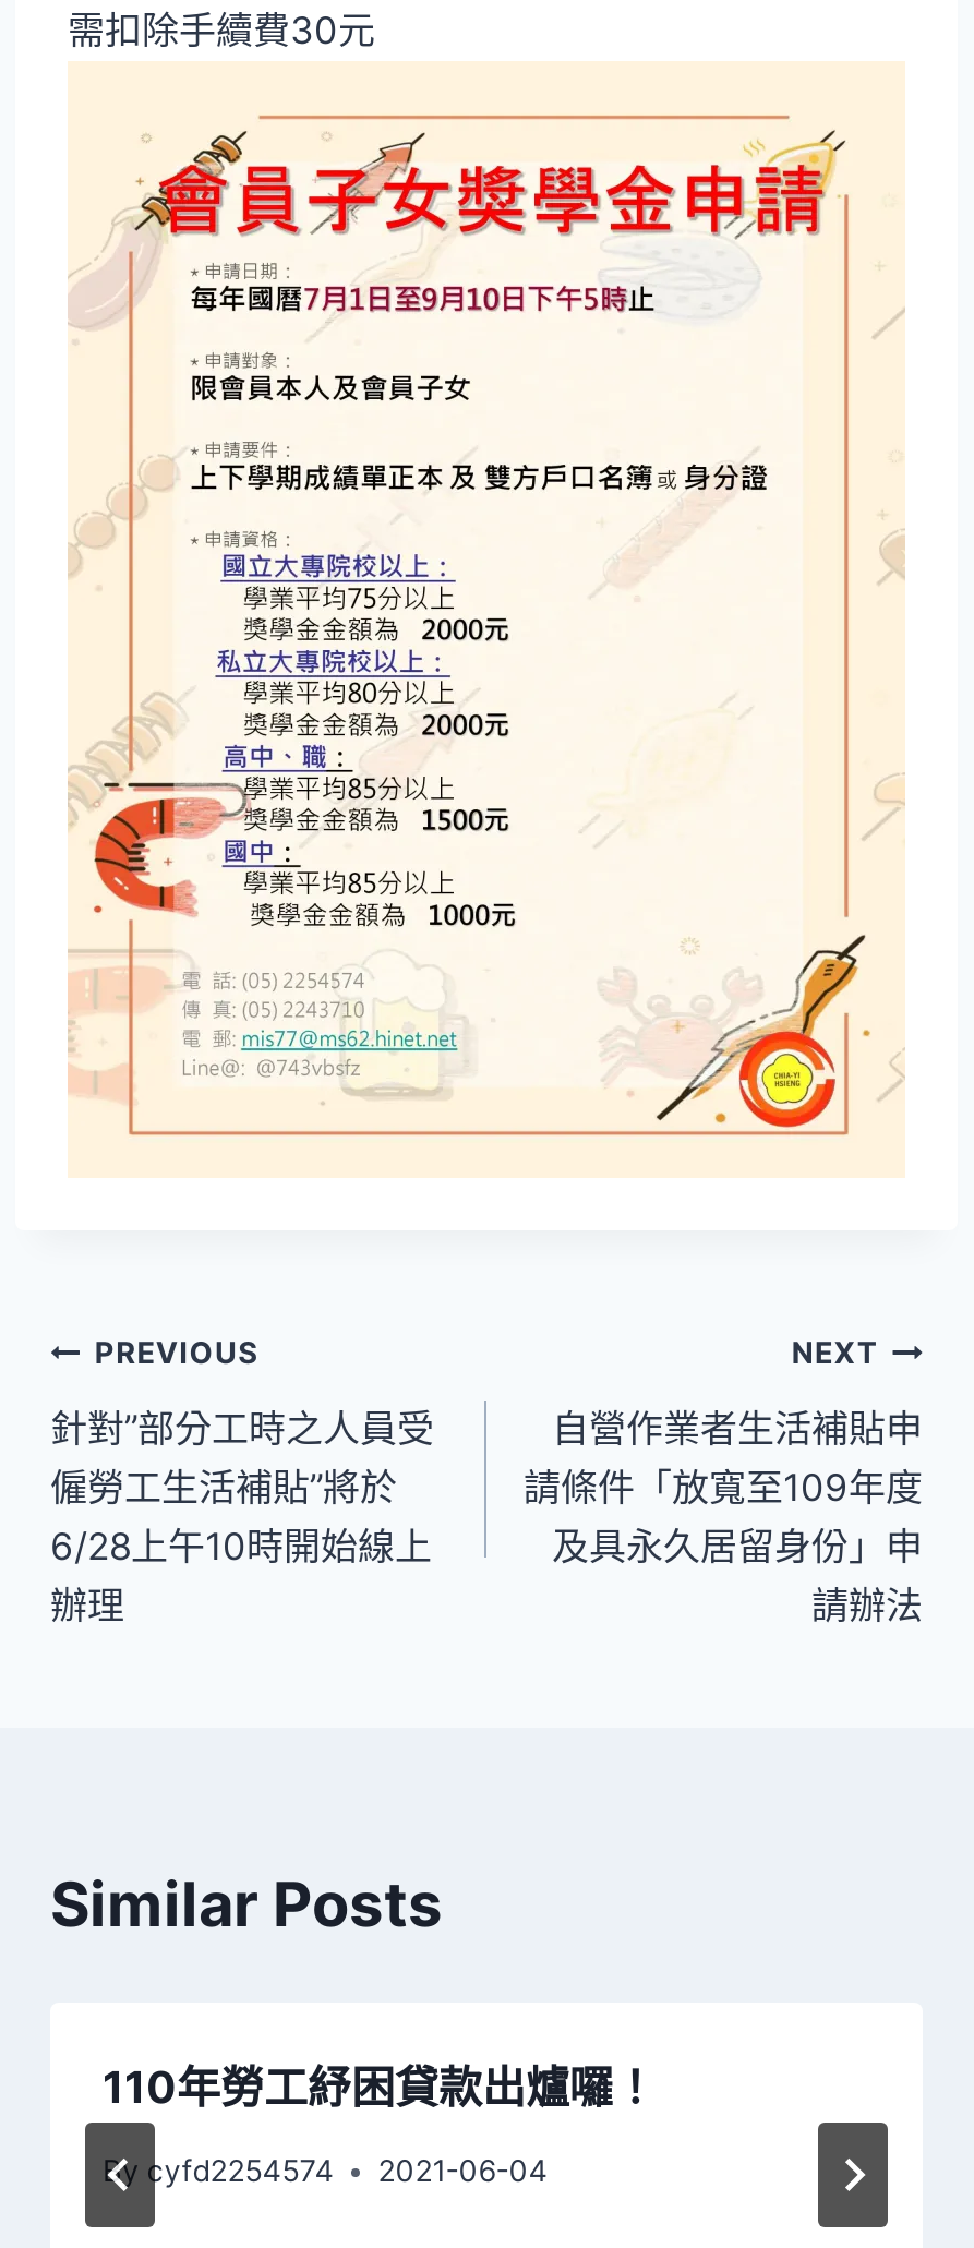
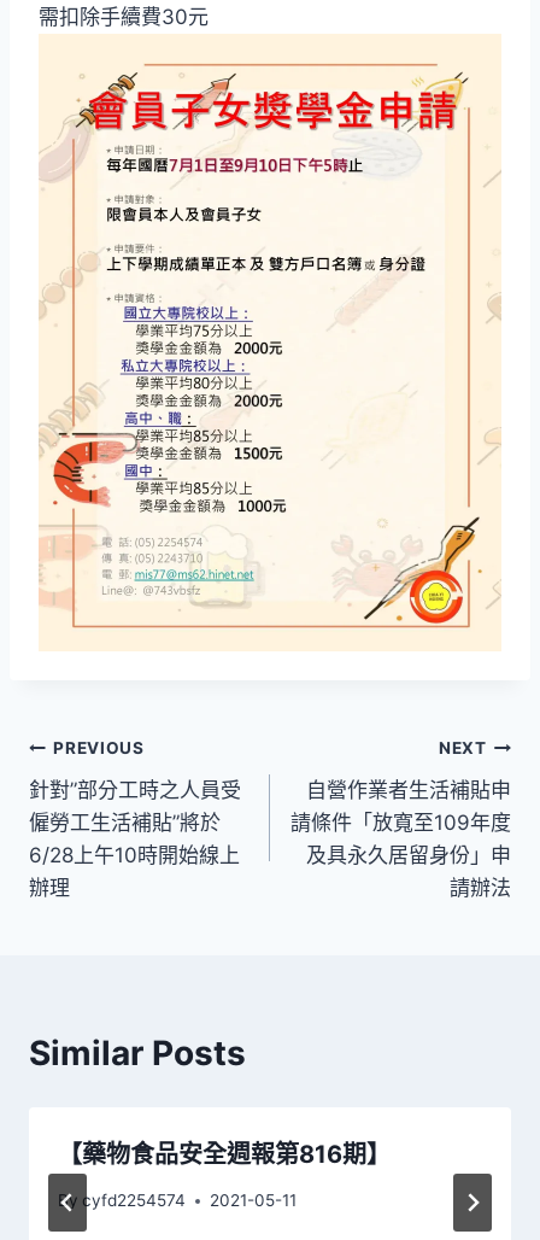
[103,2060,657,2113] 110年勞工紓困貸款出爐囉！ -> [58,1139,391,1168] 【藥物食品安全週報第816期】
[378,2153,548,2188] 2021-06-04 -> [210,1191,297,1210] 2021-05-11

